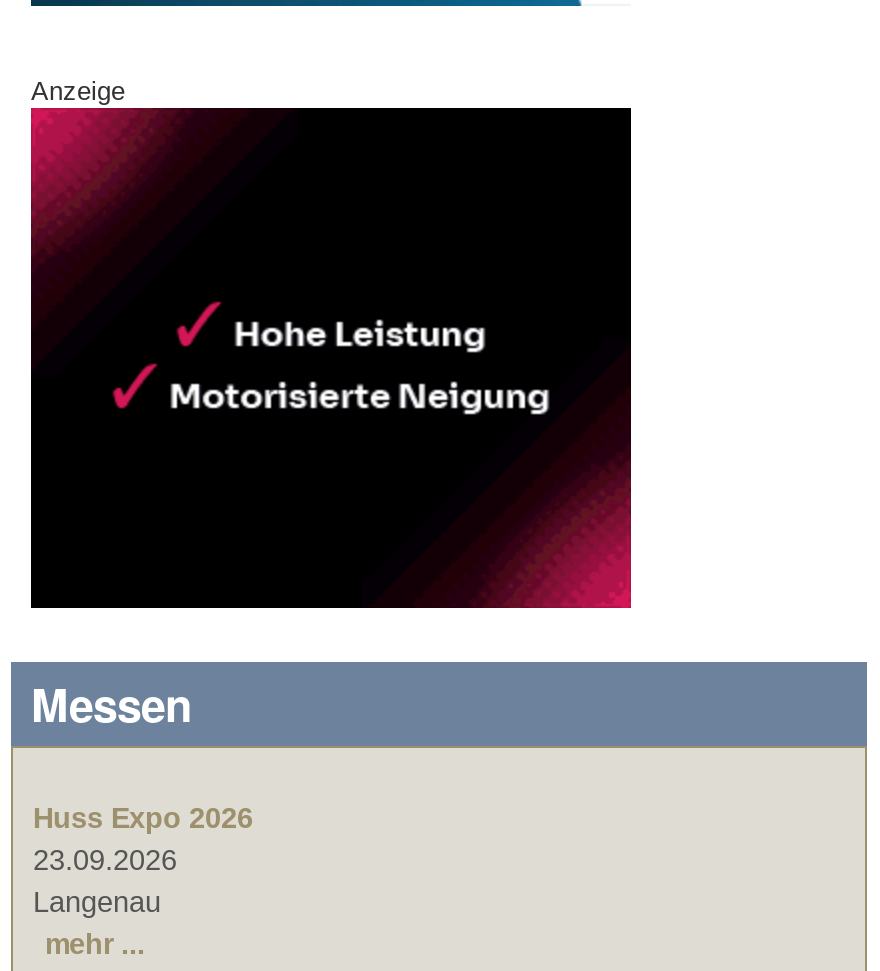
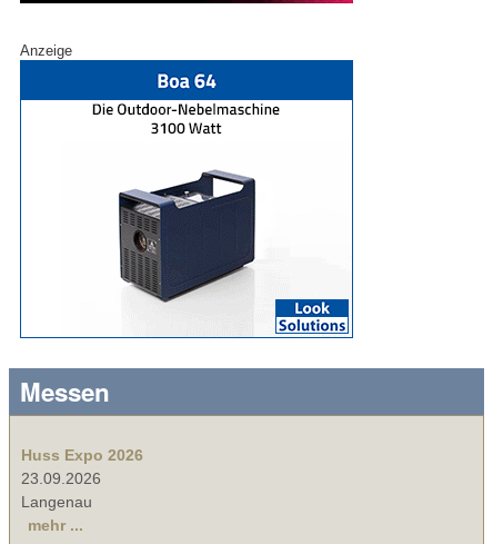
[29,106,633,610] [image] -> [19,59,354,339] [image]

